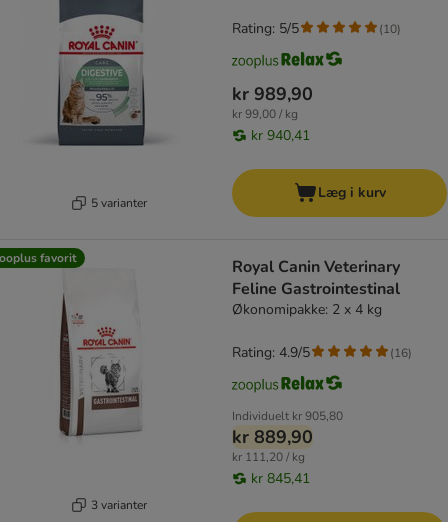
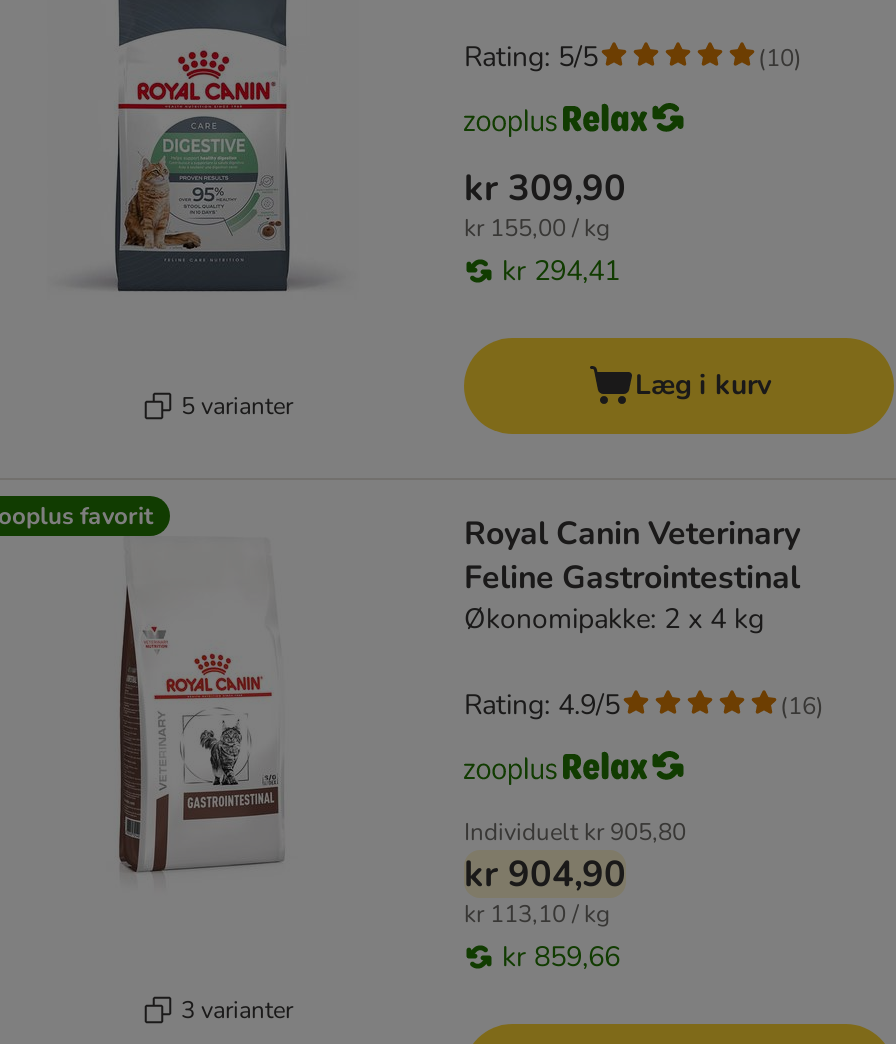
[232,82,313,106] kr 989,90 -> [464,164,626,212] kr 309,90
[232,106,298,122] kr 99,00 / kg -> [464,212,610,244] kr 155,00 / kg
[251,126,310,145] kr 940,41 -> [502,252,620,290] kr 294,41
[232,425,313,449] kr 889,90 -> [464,850,626,898] kr 904,90
[232,449,305,465] kr 111,20 / kg -> [464,898,610,930] kr 113,10 / kg
[251,469,310,488] kr 845,41 -> [502,938,620,976] kr 859,66

